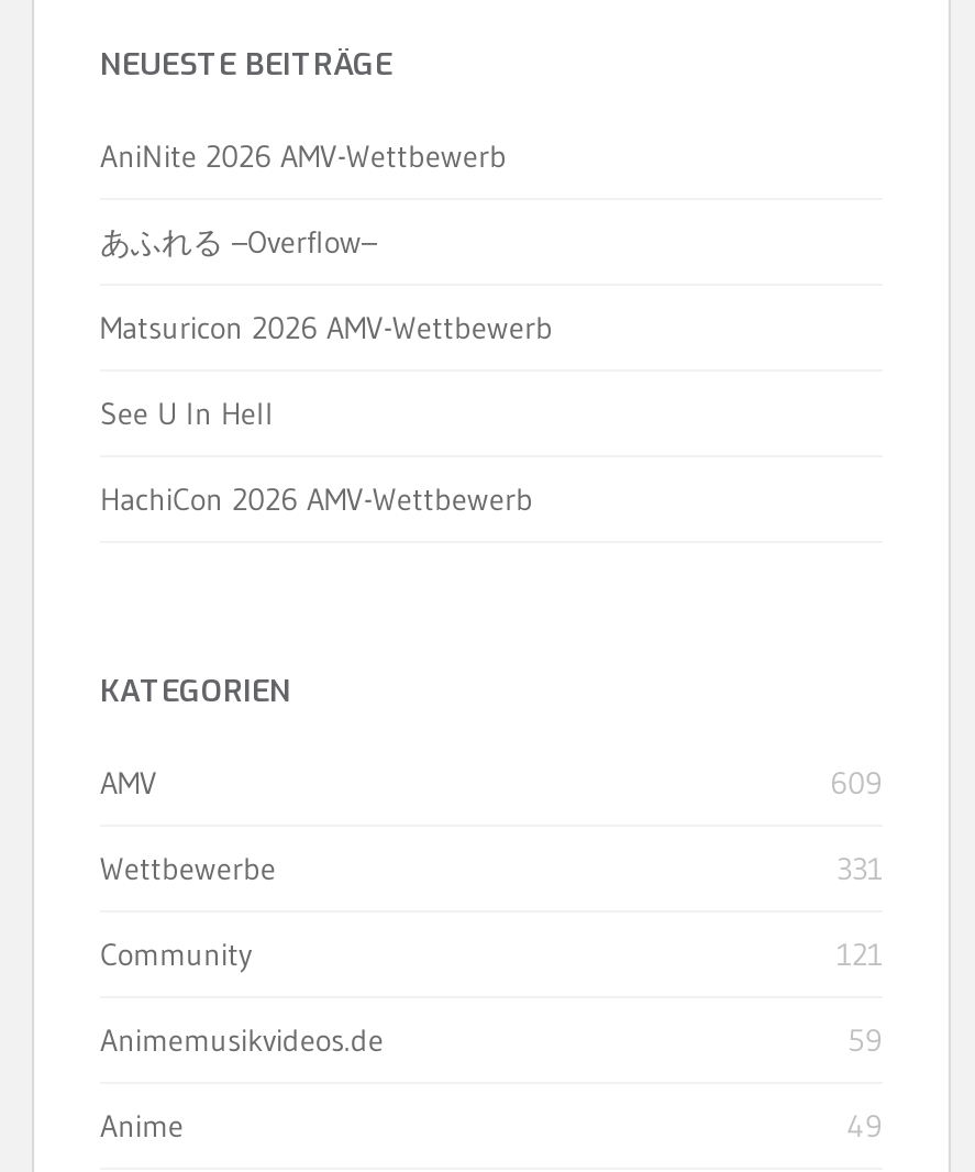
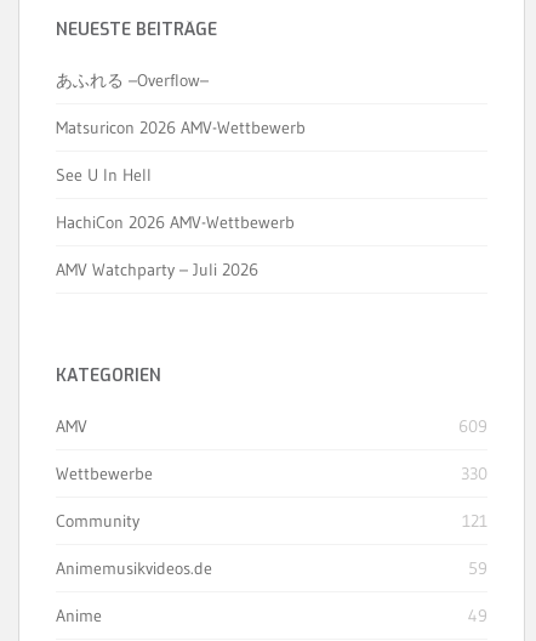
[100,136,507,175] AniNite 2026 AMV-Wettbewerb -> none
moved [100,222,553,518] -> [56,69,306,233]: あふれる –Overflow– | Matsuricon 2026 AMV-Wettbewerb | See U In Hell | HachiCon 2026 AMV-Wettbewerb
none -> [56,258,258,280] AMV Watchparty – Juli 2026
[836,848,883,888] 331 -> [461,462,487,484] 330

